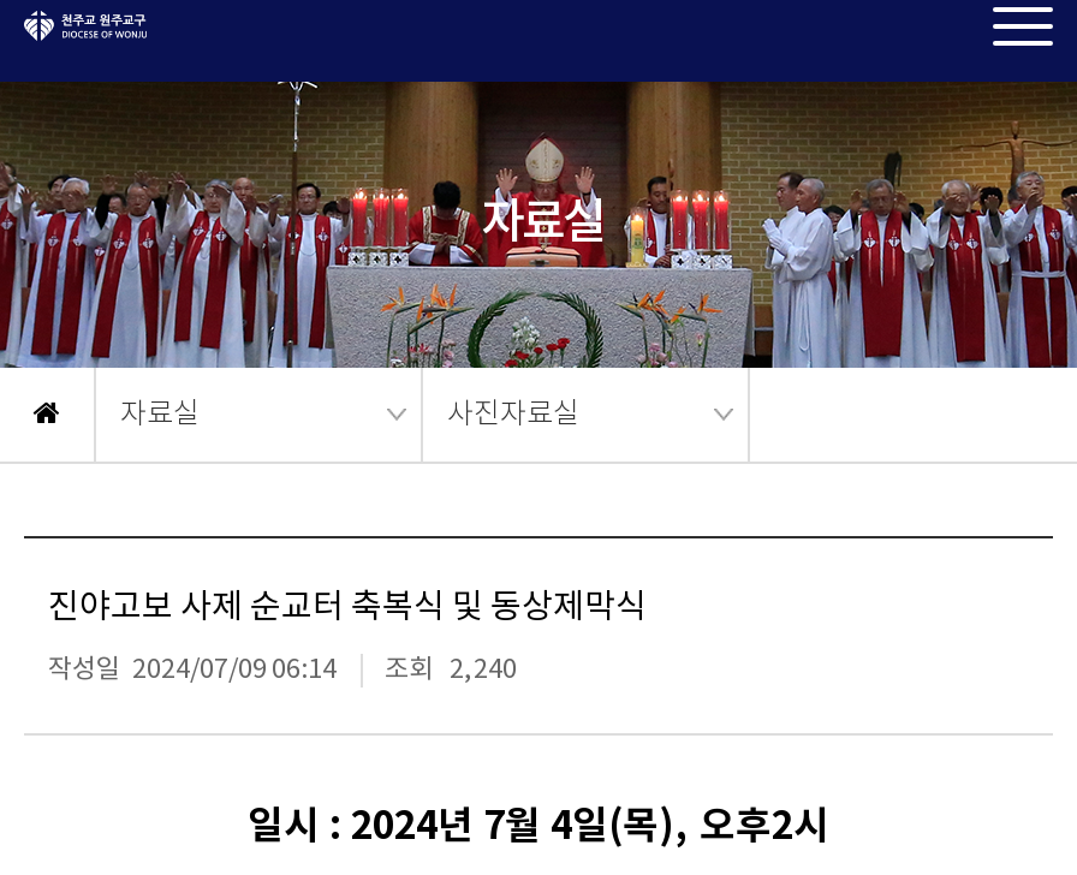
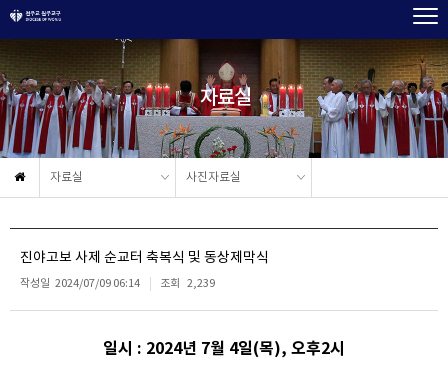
[48,654,517,685] 작성일 2024/07/09 06:14 조회 2,240 -> [20,277,215,290] 작성일 2024/07/09 06:14 조회 2,239

